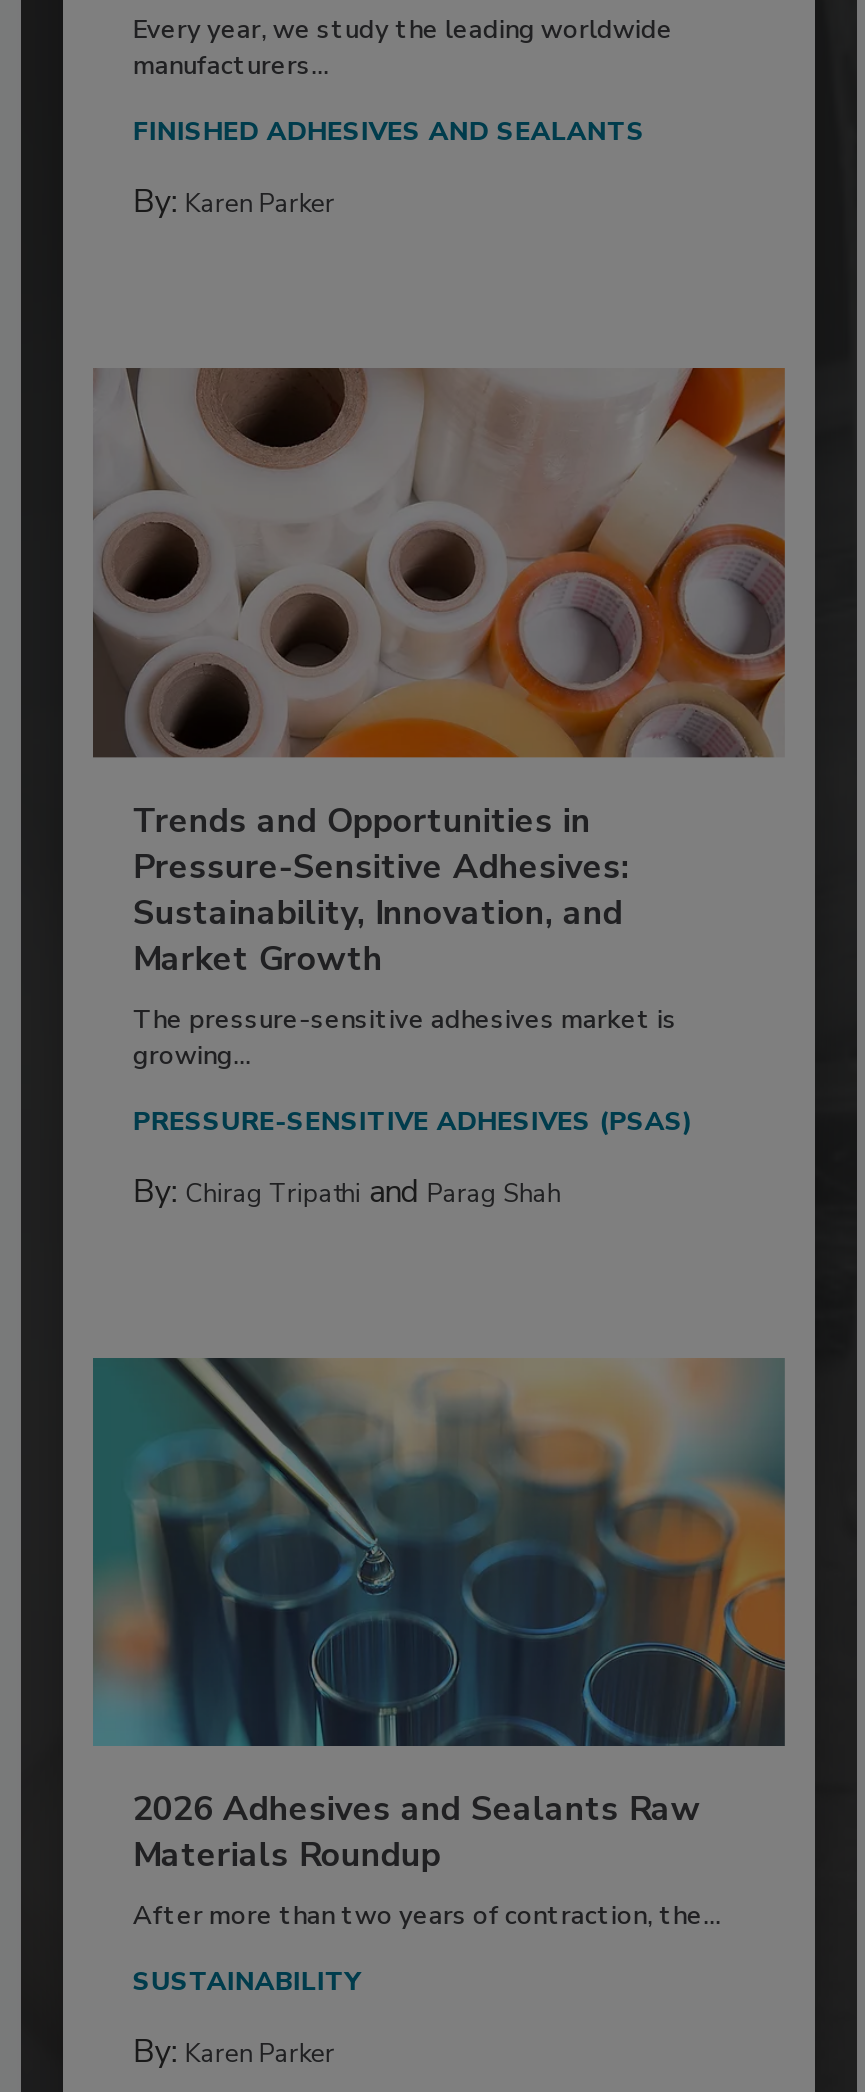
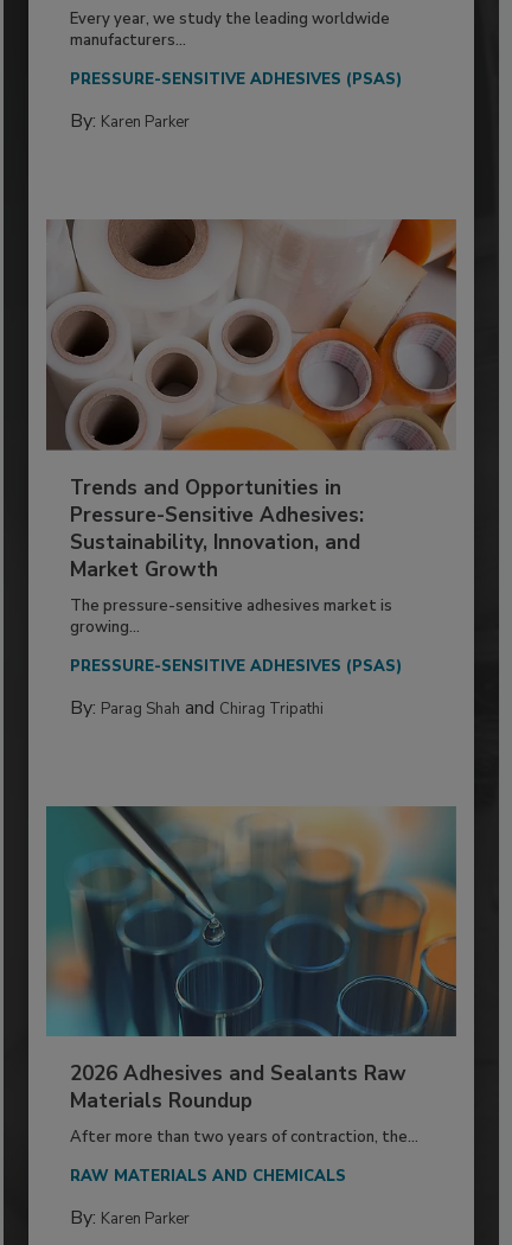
[133,114,645,150] FINISHED ADHESIVES AND SEALANTS -> [70,69,402,90] PRESSURE-SENSITIVE ADHESIVES (PSAS)
[133,1169,561,1213] By: Chirag Tripathi and Parag Shah -> [70,694,323,721] By: Parag Shah and Chirag Tripathi
[133,1965,361,2001] SUSTAINABILITY -> [70,1166,346,1187] RAW MATERIALS AND CHEMICALS

